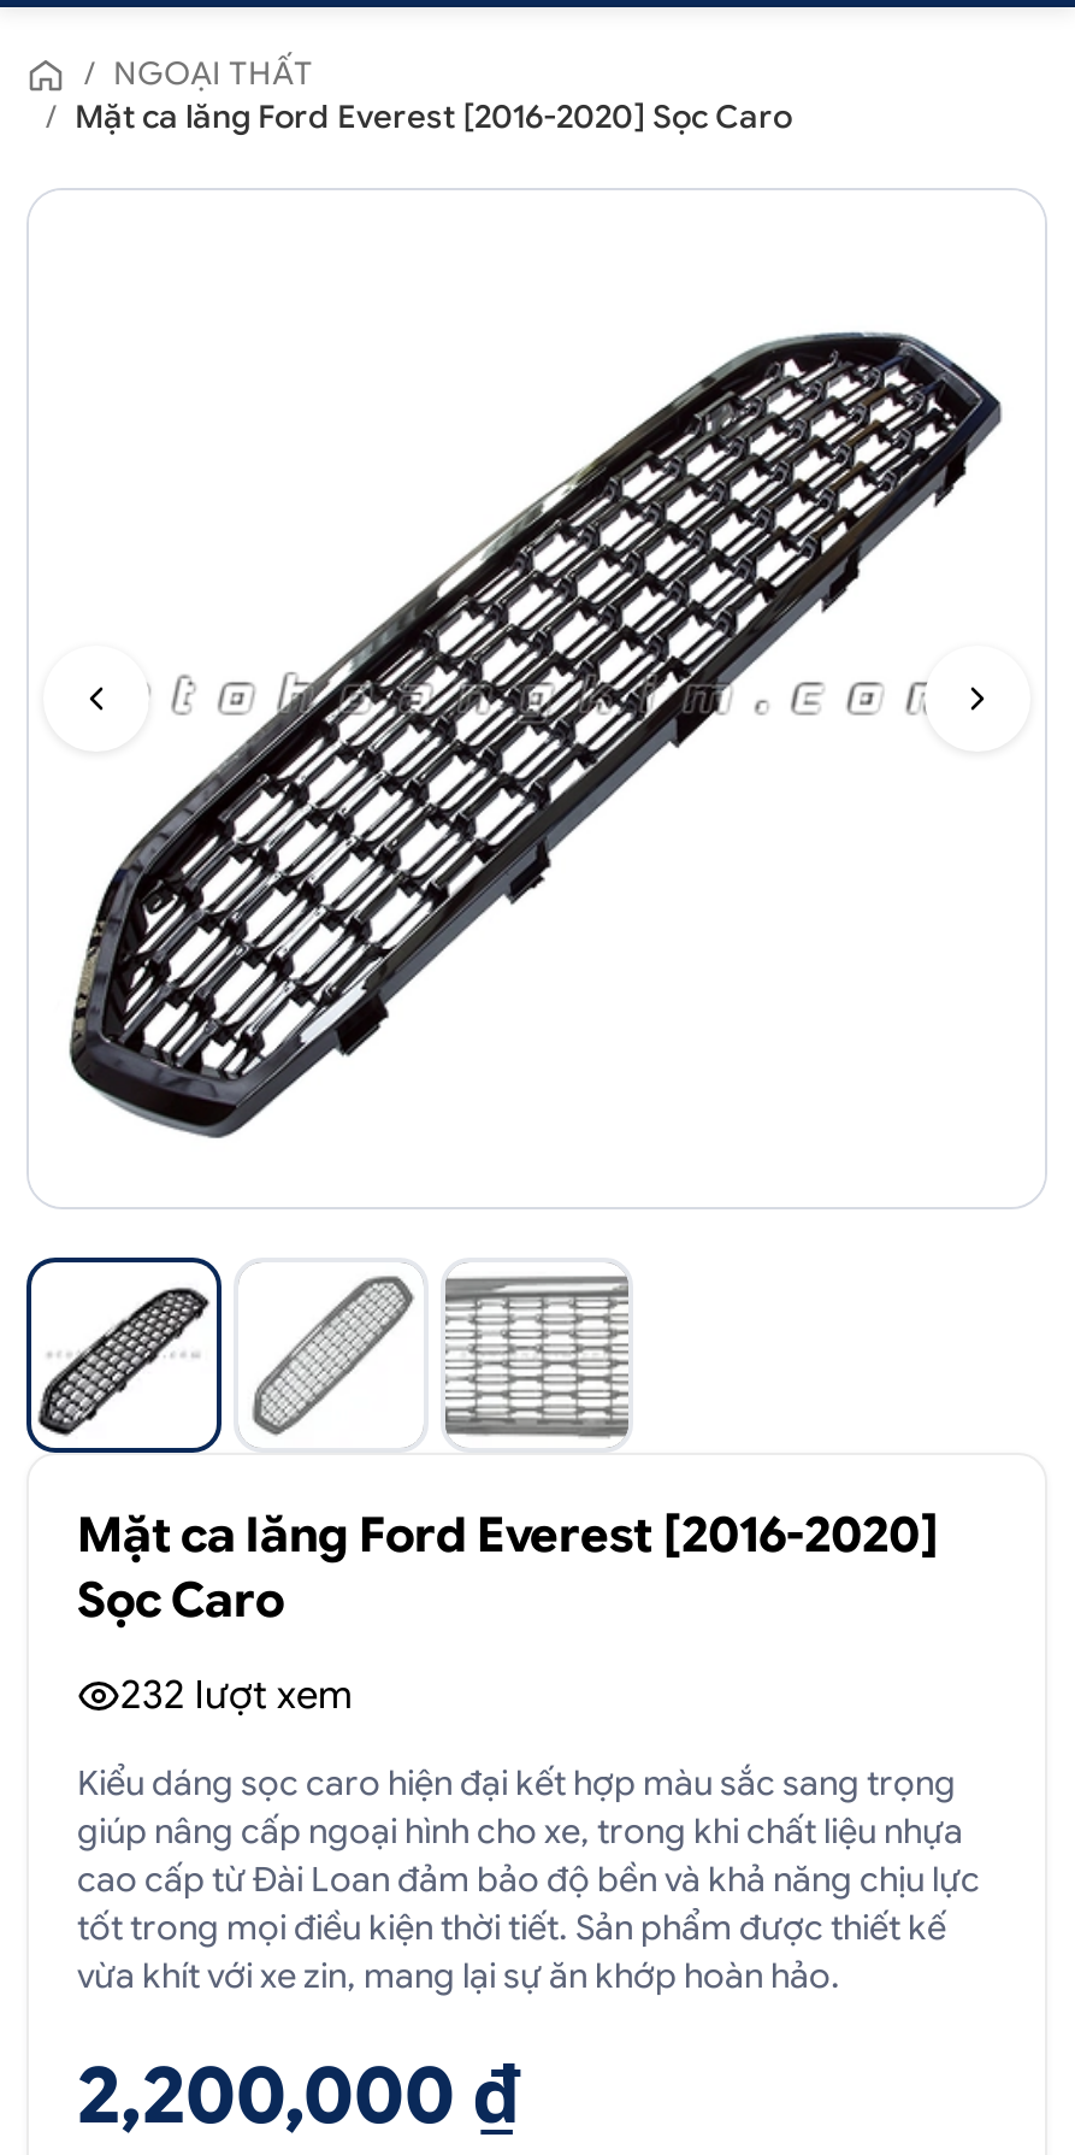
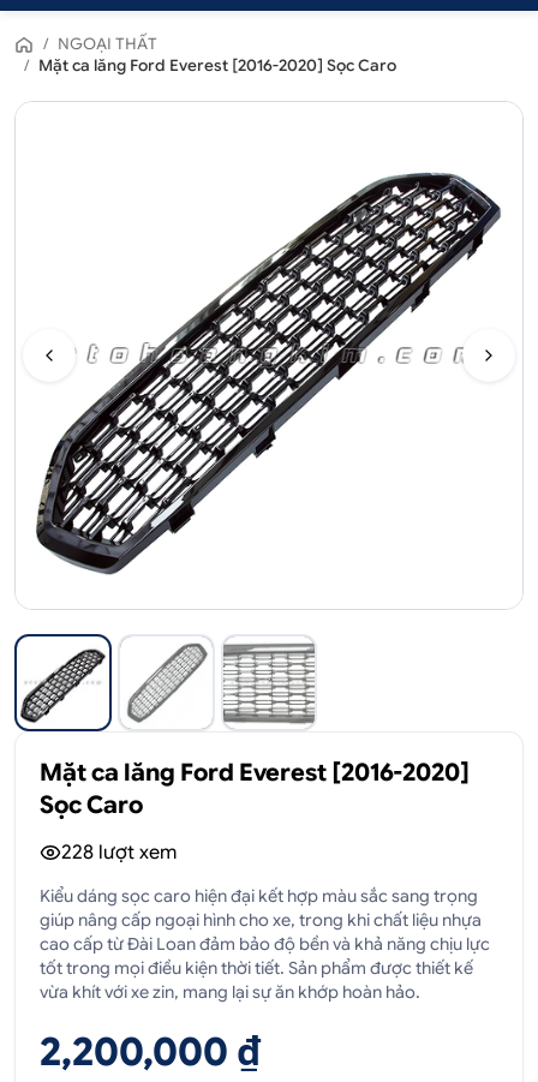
[120,1671,352,1720] 232 lượt xem -> [61,840,177,864] 228 lượt xem

